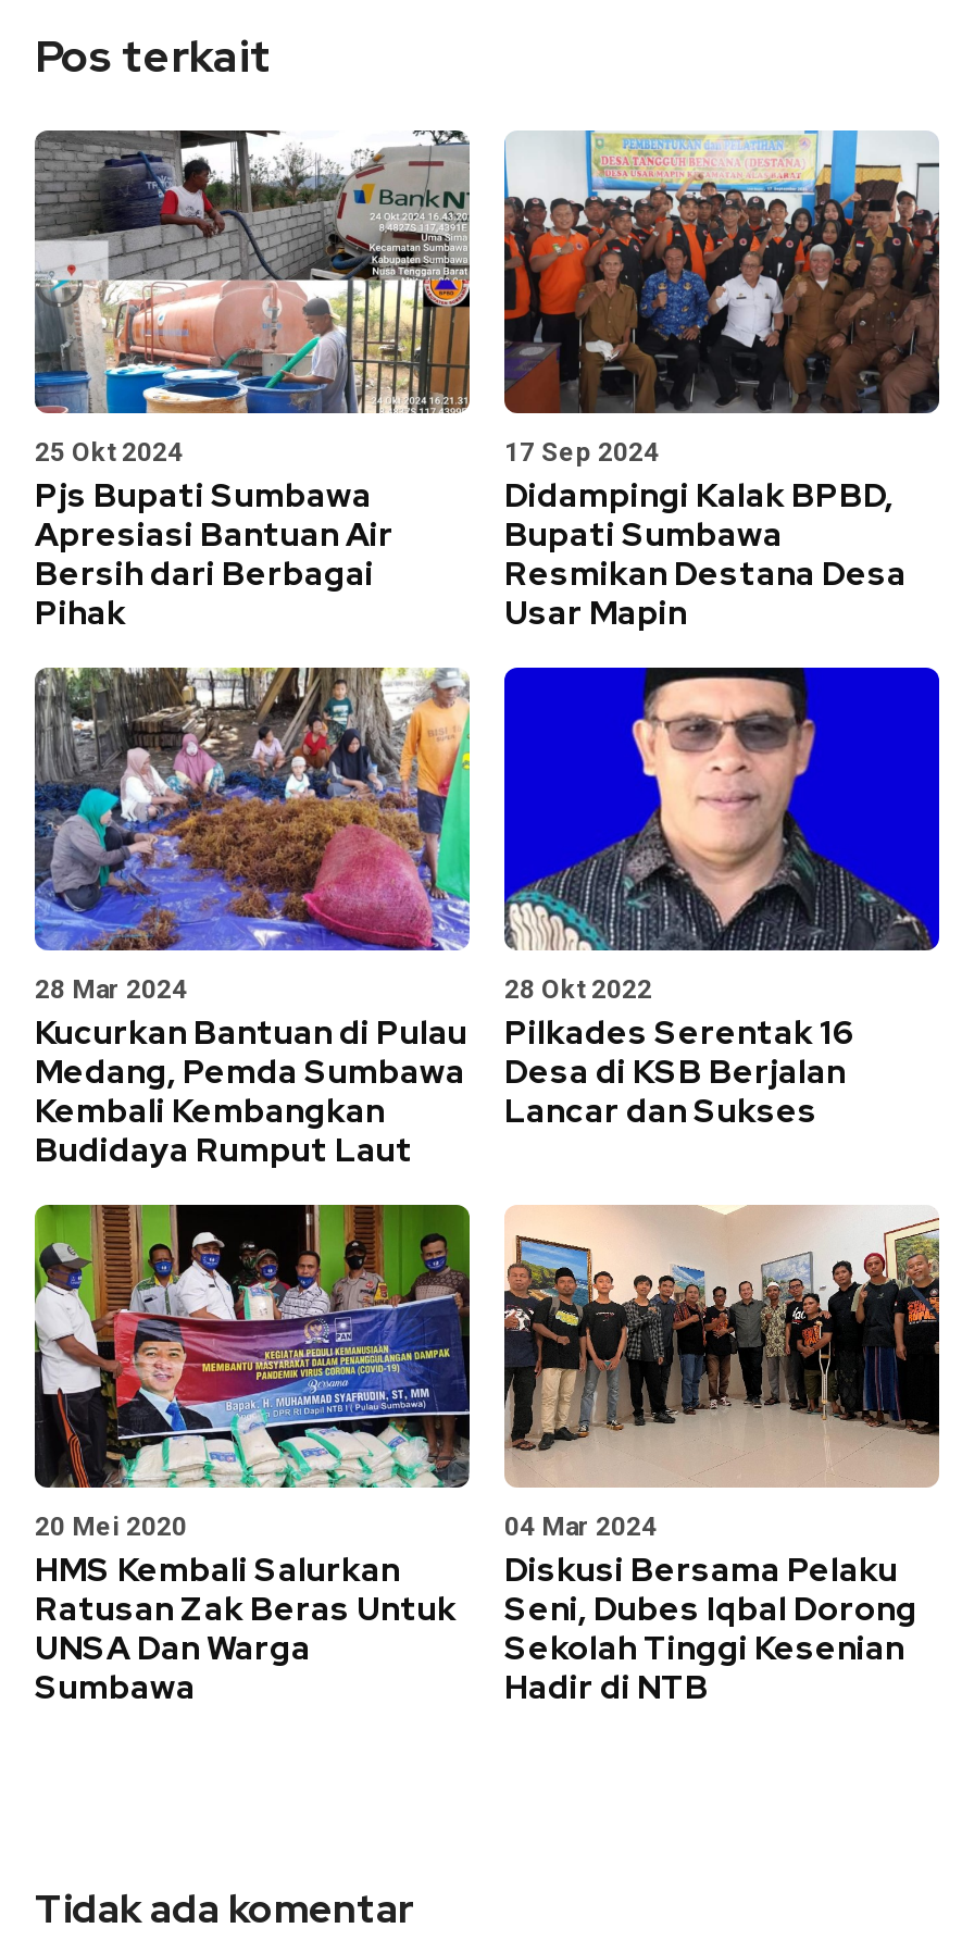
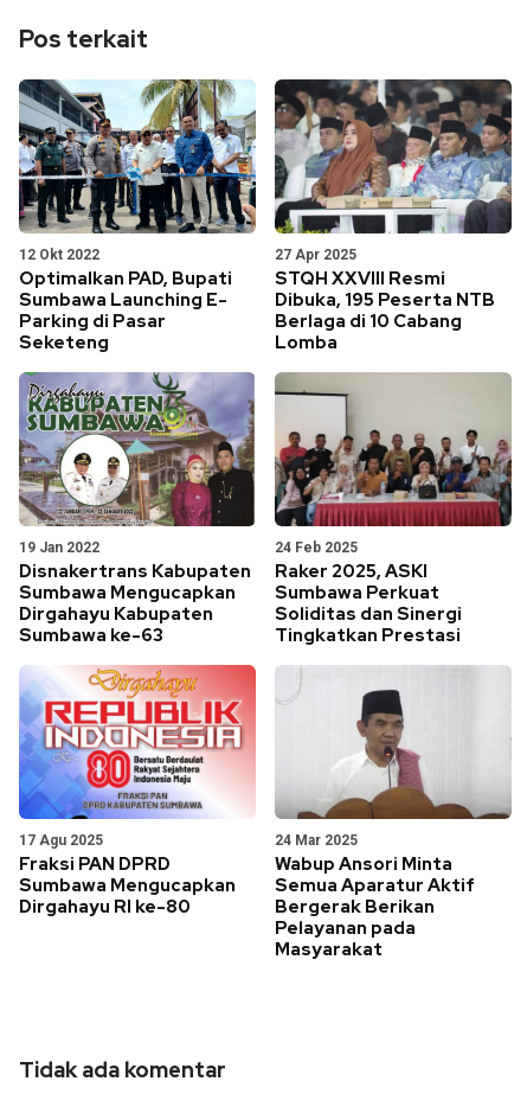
[33,128,472,635] [image] | 25 Okt 2024 | Pjs Bupati Sumbawa | Apresiasi Bantuan Air | Bersih dari Berbagai | Pihak -> [19,78,256,354] [image] | 12 Okt 2022 | Optimalkan PAD, Bupati | Sumbawa Launching E- | Parking di Pasar | Seketeng
[502,128,939,635] [image] | 17 Sep 2024 | Didampingi Kalak BPBD, | Bupati Sumbawa | Resmikan Destana Desa | Usar Mapin -> [274,78,513,354] [image] | 27 Apr 2025 | STQH XXVIII Resmi | Dibuka, 195 Peserta NTB | Berlaga di 10 Cabang | Lomba
[33,665,472,1172] [image] | 28 Mar 2024 | Kucurkan Bantuan di Pulau | Medang, Pemda Sumbawa | Kembali Kembangkan | Budidaya Rumput Laut -> [19,372,256,647] [image] | 19 Jan 2022 | Disnakertrans Kabupaten | Sumbawa Mengucapkan | Dirgahayu Kabupaten | Sumbawa ke-63
[502,665,941,1133] [image] | 28 Okt 2022 | Pilkades Serentak 16 | Desa di KSB Berjalan | Lancar dan Sukses -> [274,372,513,647] [image] | 24 Feb 2025 | Raker 2025, ASKI | Sumbawa Perkuat | Soliditas dan Sinergi | Tingkatkan Prestasi
[33,1203,472,1709] [image] | 20 Mei 2020 | HMS Kembali Salurkan | Ratusan Zak Beras Untuk | UNSA Dan Warga | Sumbawa -> [18,664,257,918] [image] | 17 Agu 2025 | Fraksi PAN DPRD | Sumbawa Mengucapkan | Dirgahayu RI ke-80
[502,1205,941,1709] [image] | 04 Mar 2024 | Diskusi Bersama Pelaku | Seni, Dubes Iqbal Dorong | Sekolah Tinggi Kesenian | Hadir di NTB -> [275,666,512,961] [image] | 24 Mar 2025 | Wabup Ansori Minta | Semua Aparatur Aktif | Bergerak Berikan | Pelayanan pada | Masyarakat

